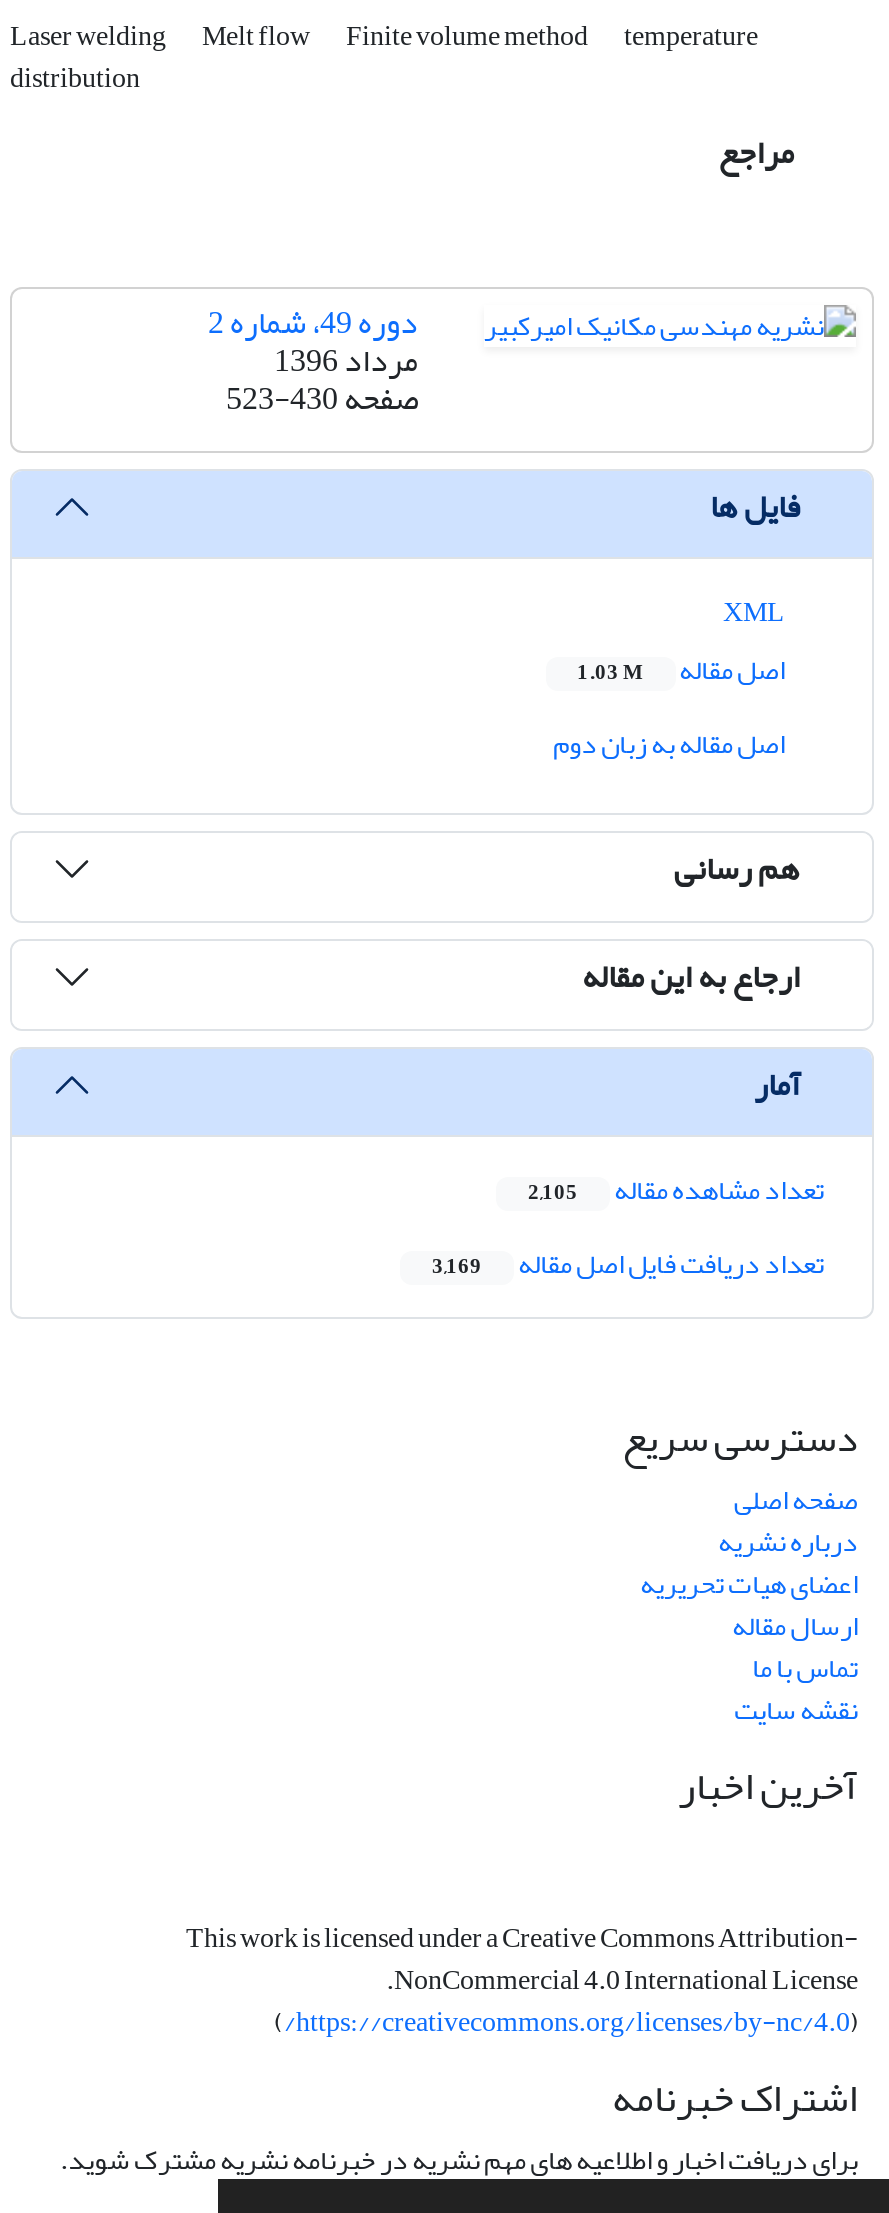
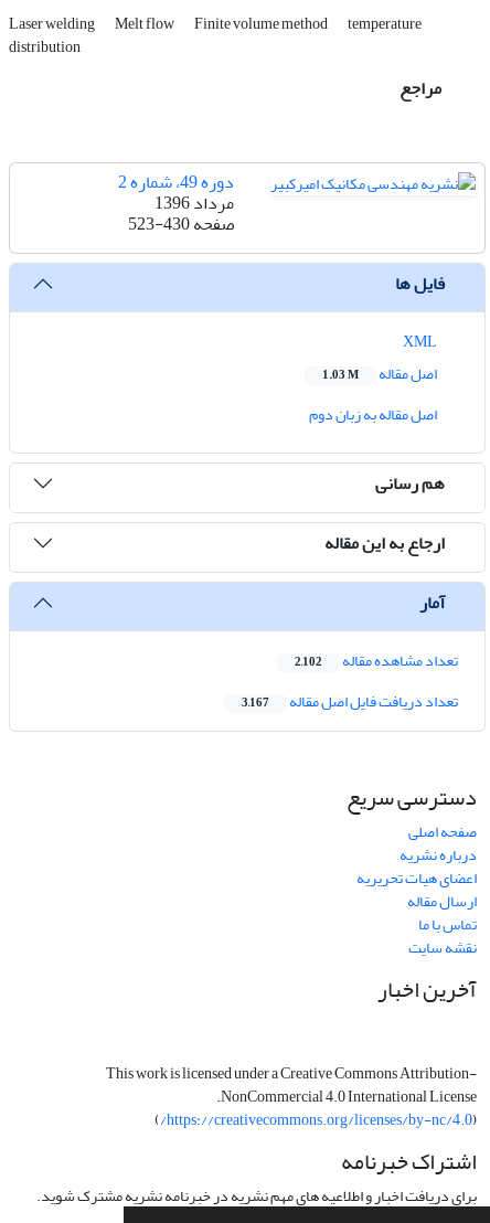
[528,1164,824,1218] تعداد مشاهده مقاله 2,105 -> [295,646,458,676] تعداد مشاهده مقاله 2,102
[432,1238,824,1292] تعداد دریافت فایل اصل مقاله 3,169 -> [242,687,458,717] تعداد دریافت فایل اصل مقاله 3,167

